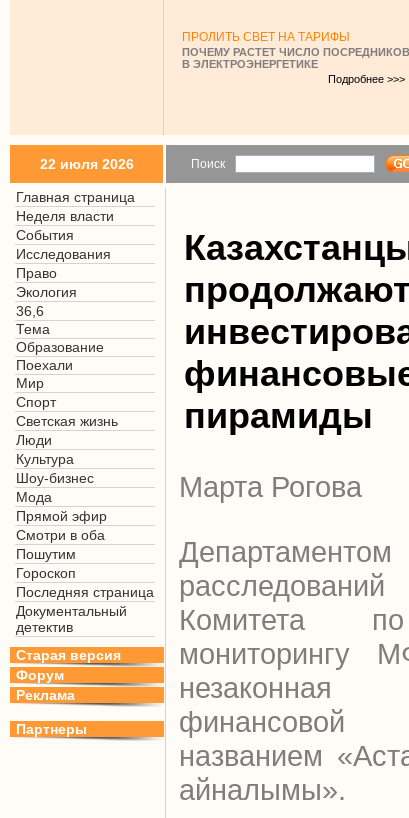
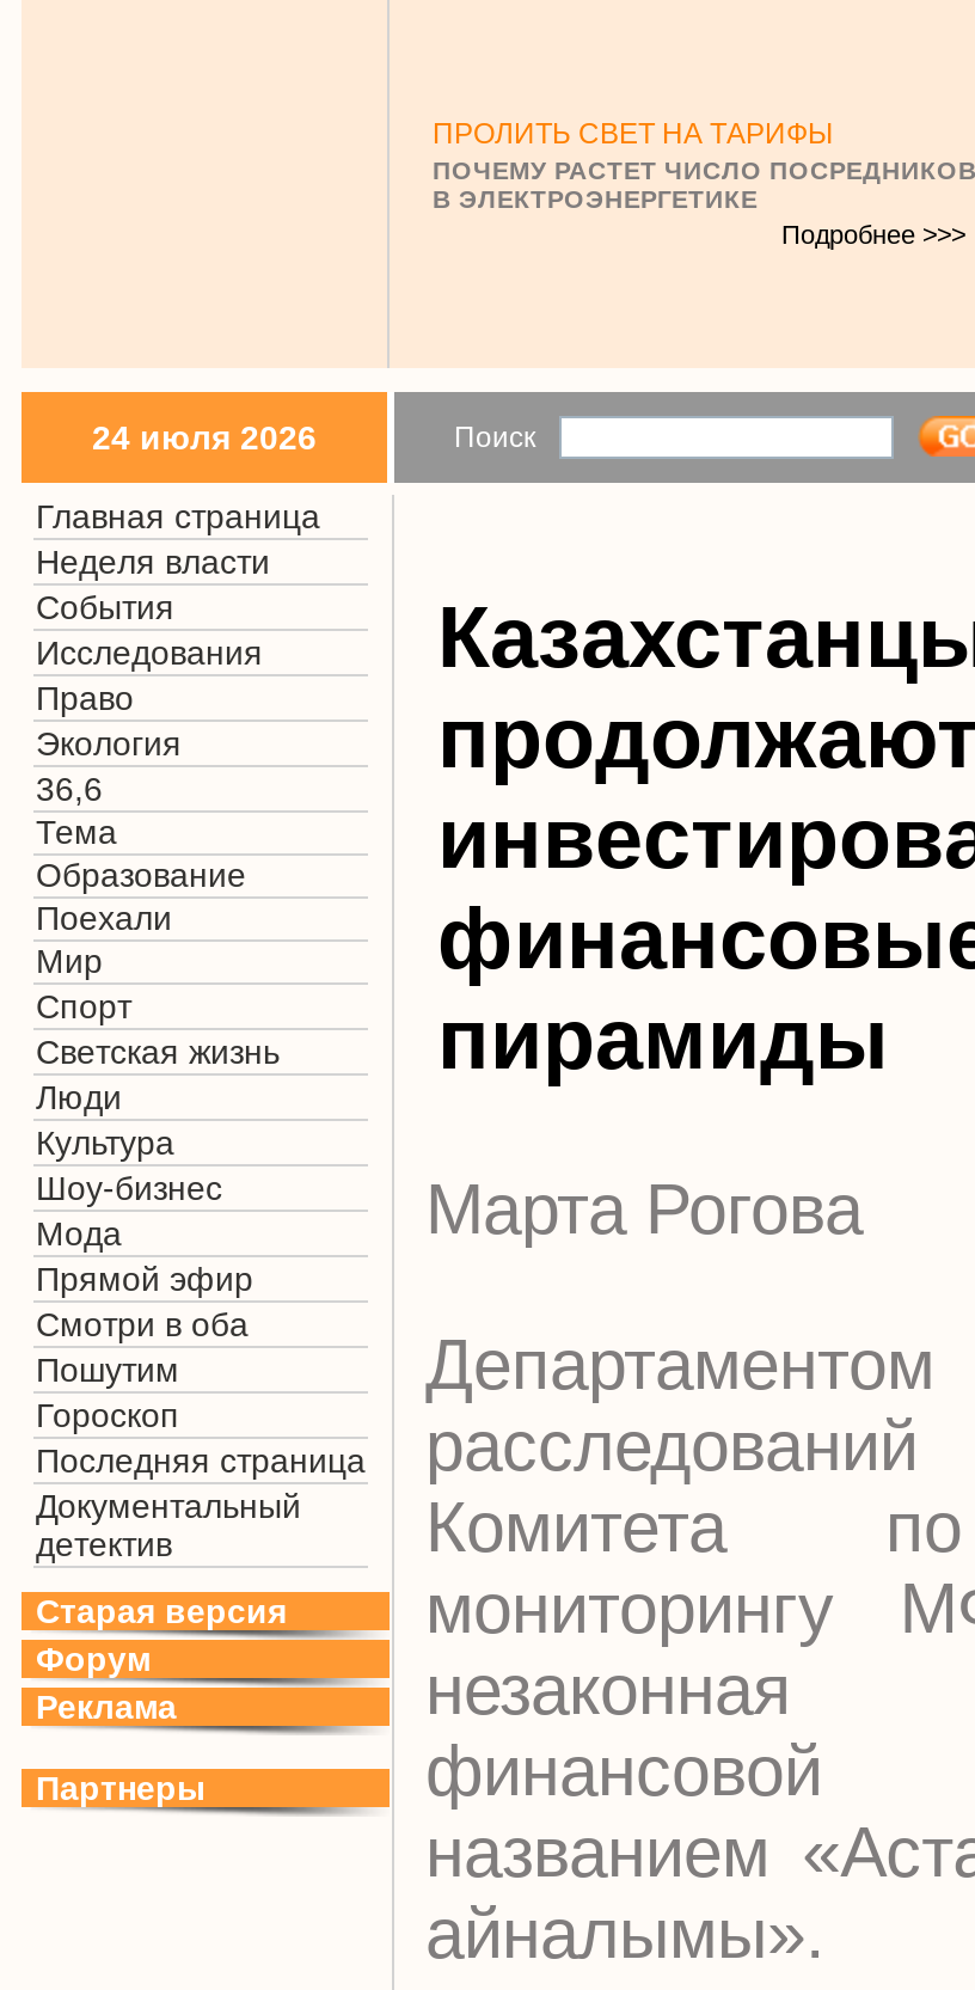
[39,156,133,172] 22 июля 2026 -> [92,418,317,457] 24 июля 2026

